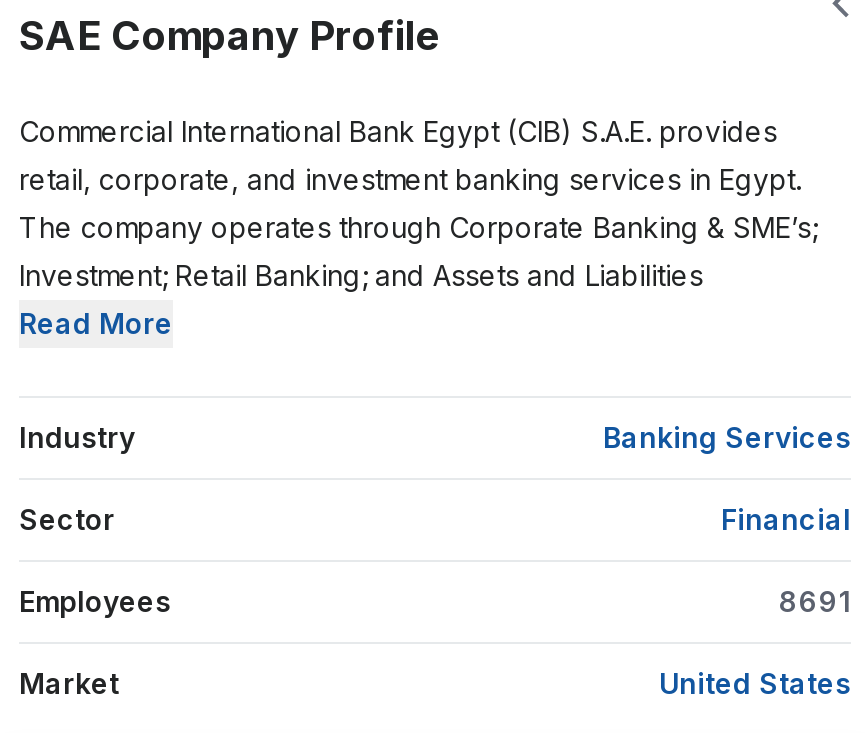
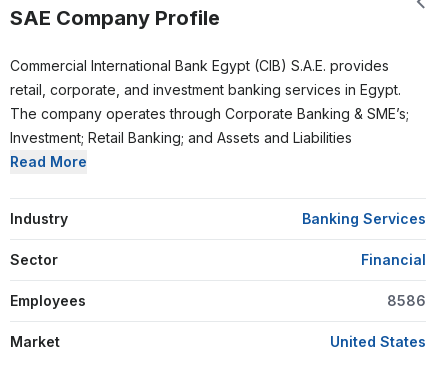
[779,584,851,618] 8691 -> [387,292,426,309] 8586

